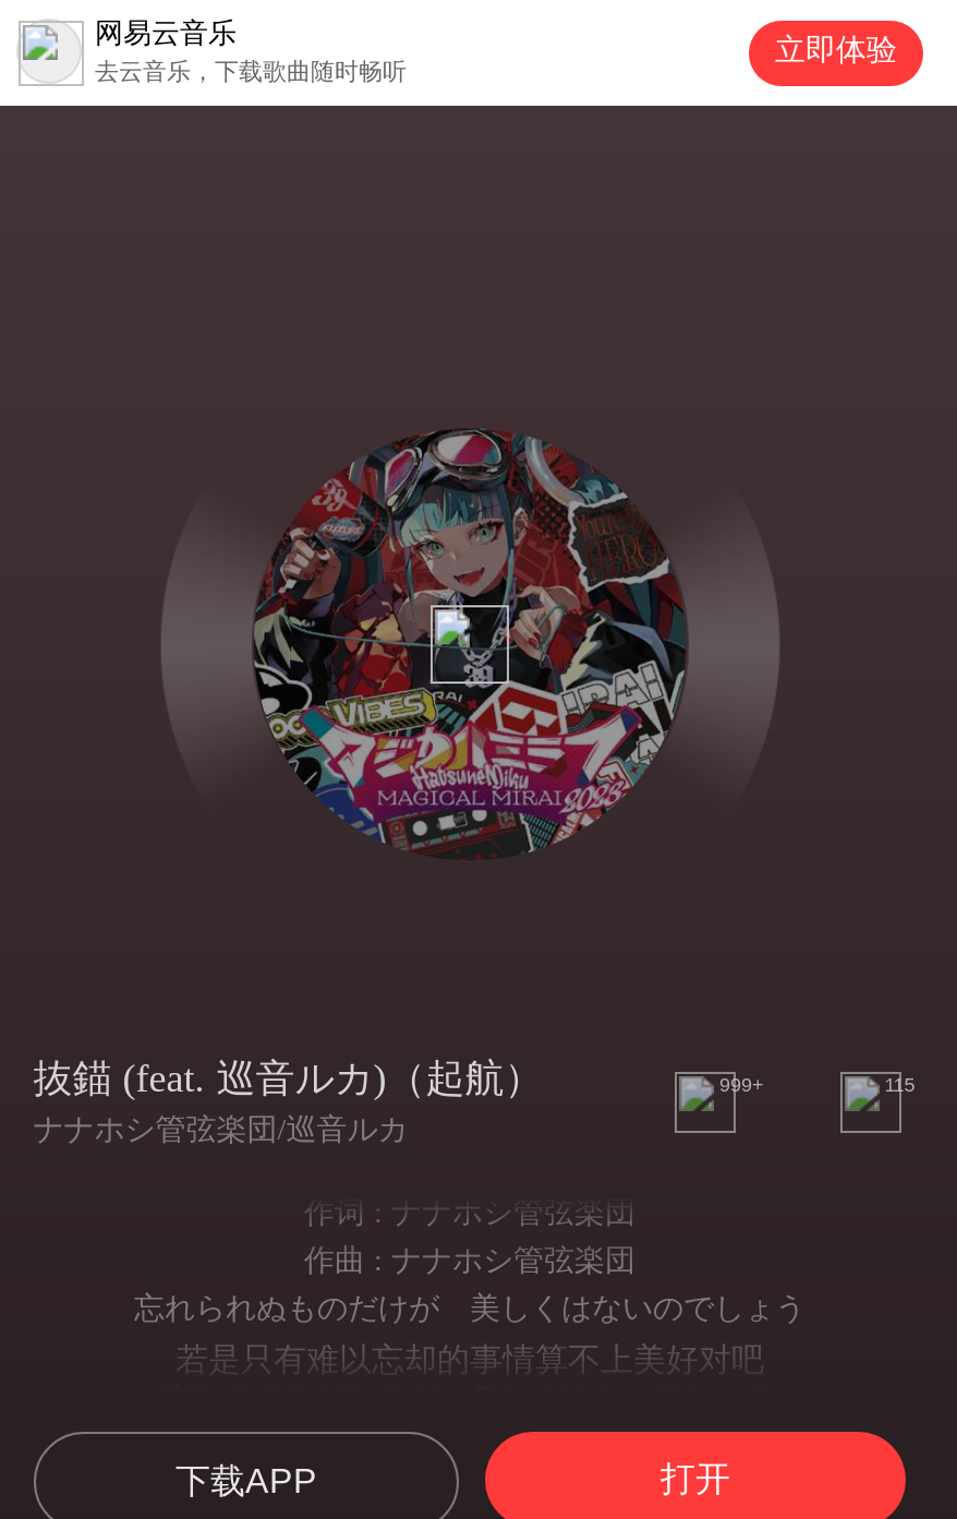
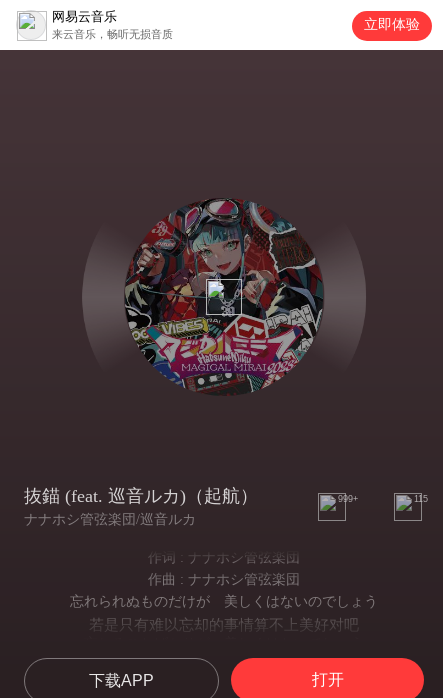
[95,58,407,84] 去云音乐，下载歌曲随时畅听 -> [52,28,173,40] 来云音乐，畅听无损音质

